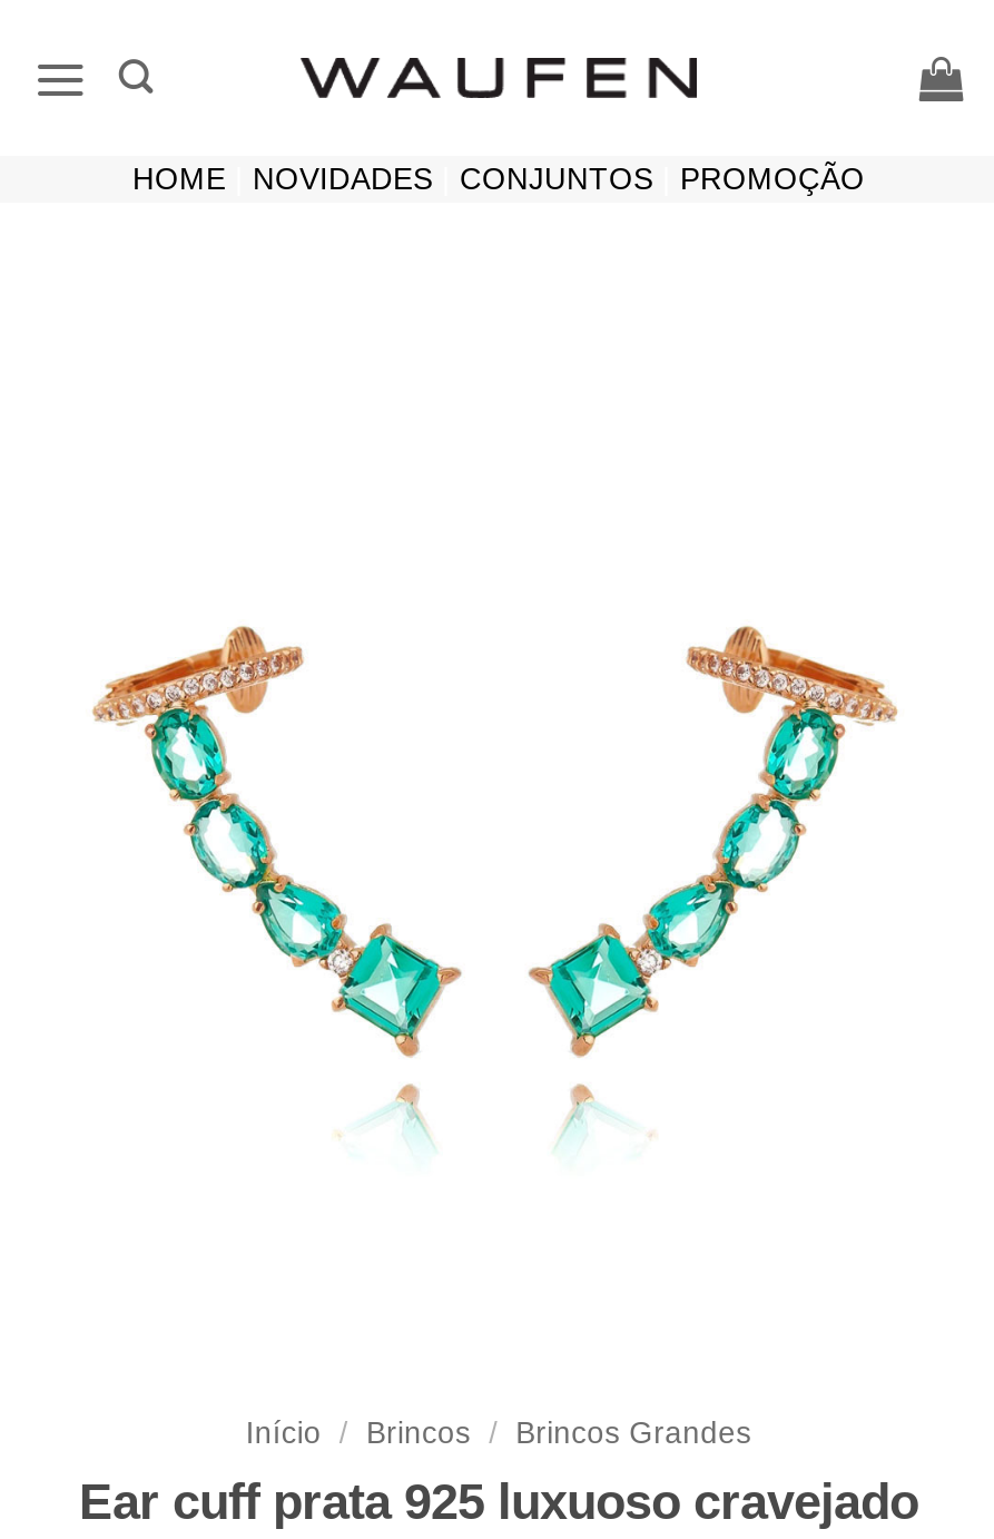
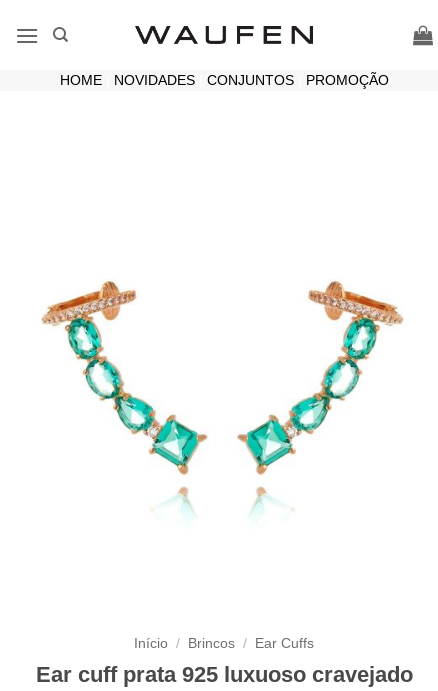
[246,1416,752,1449] Início / Brincos / Brincos Grandes -> [134,636,314,651] Início / Brincos / Ear Cuffs

